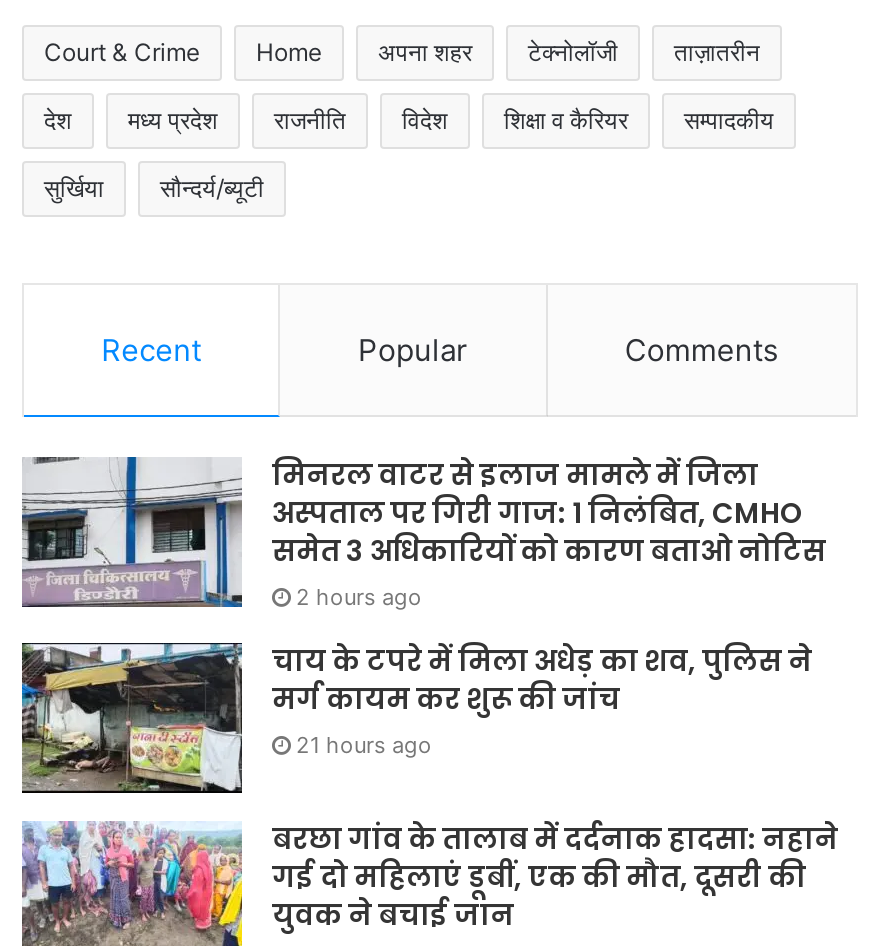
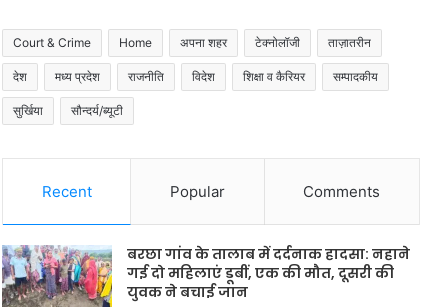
[22,454,826,760] [image] | मिनरल वाटर से इलाज मामले में जिला | अस्पताल पर गिरी गाज: 1 निलंबित, CMHO | समेत 3 अधिकारियों को कारण बताओ नोटिस | 2 hours ago | चाय के टपरे में मिला अधेड़ का शव, पुलिस ने | मर्ग कायम कर शुरू की जांच | 21 hours ago -> none
[20,640,244,796] [image] -> none

